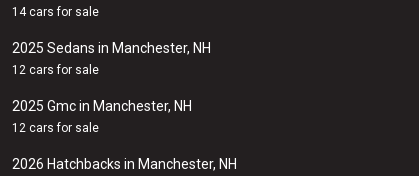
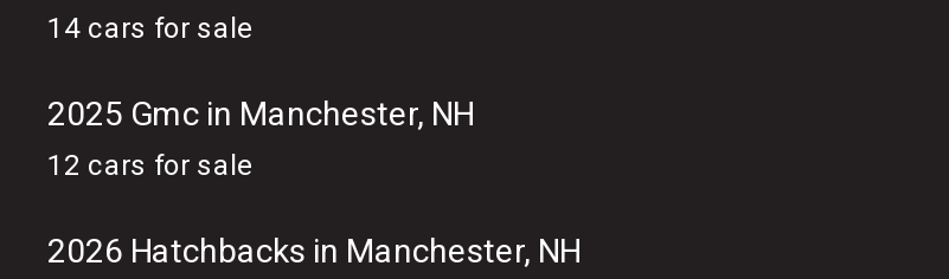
[12,40,211,77] 2025 Sedans in Manchester, NH | 12 cars for sale -> none

